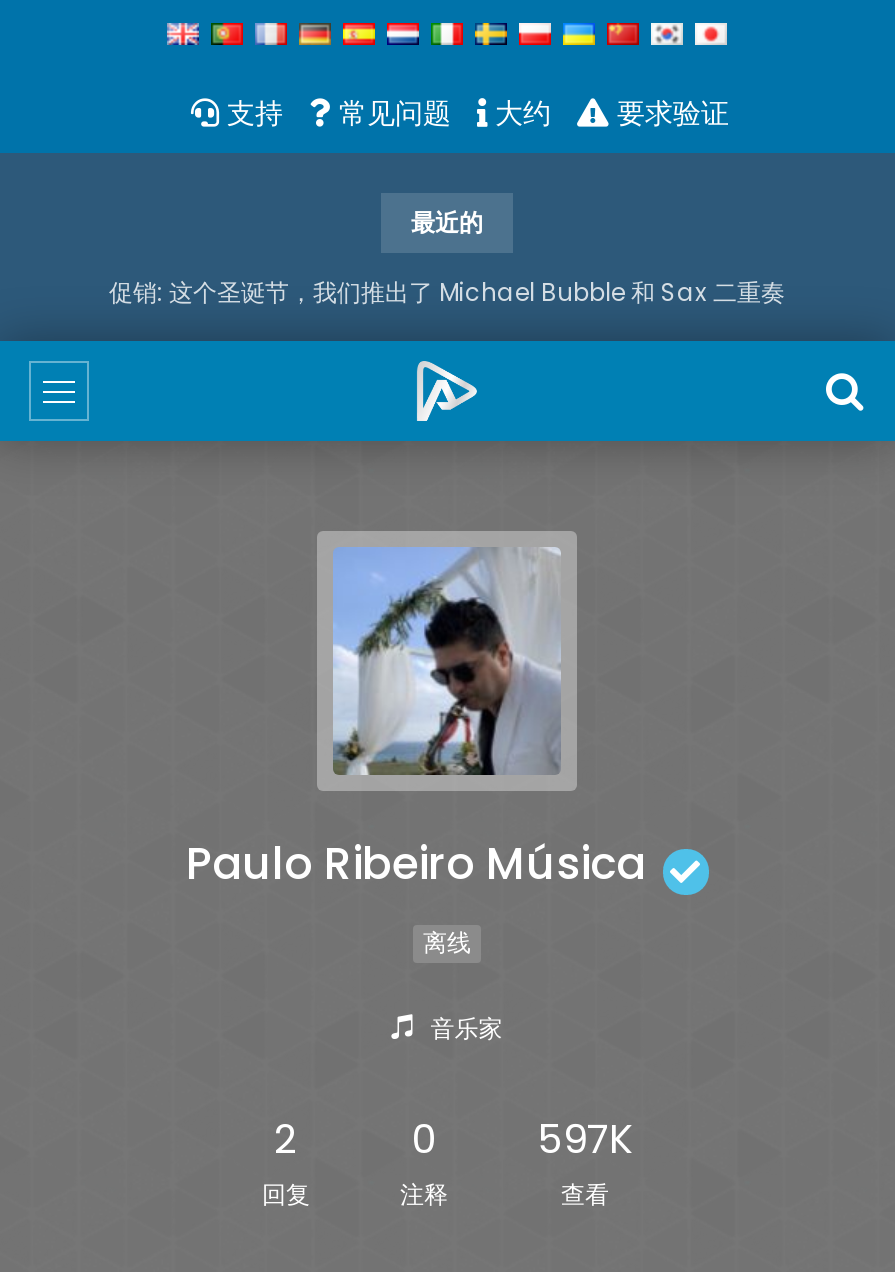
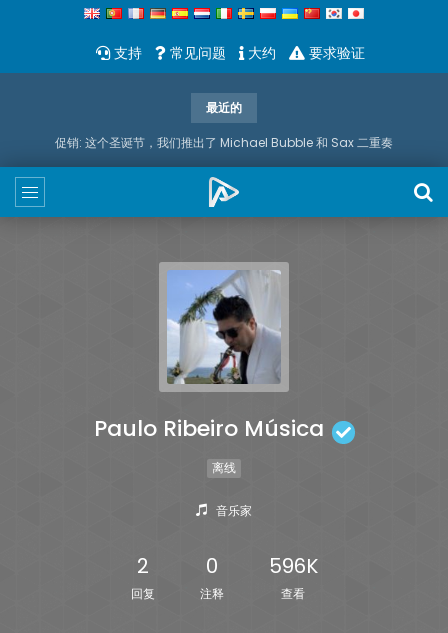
[412,1111,633,1167] 0 597K -> [206,552,317,580] 0 596K

